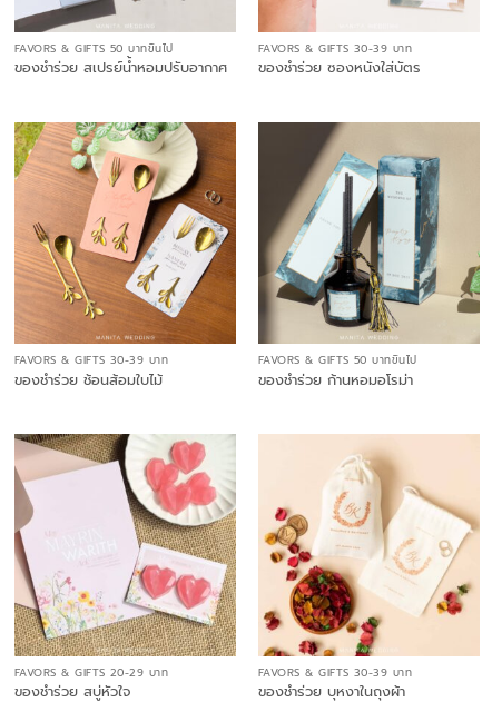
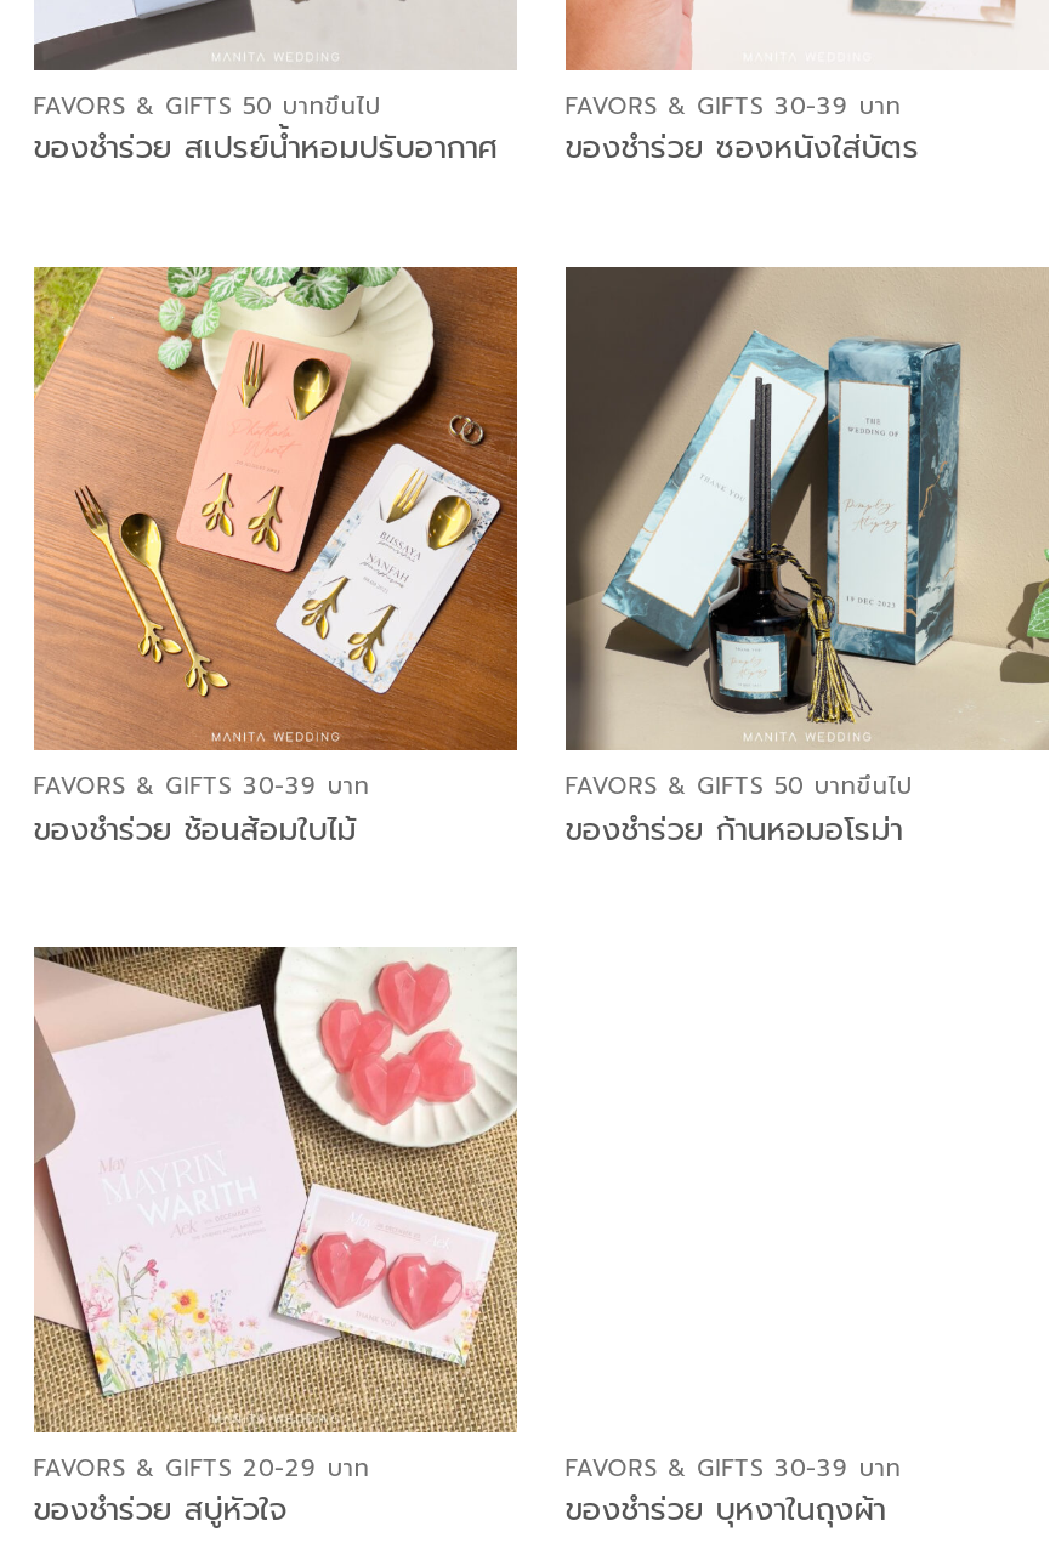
[258,434,481,657] [image] -> none

